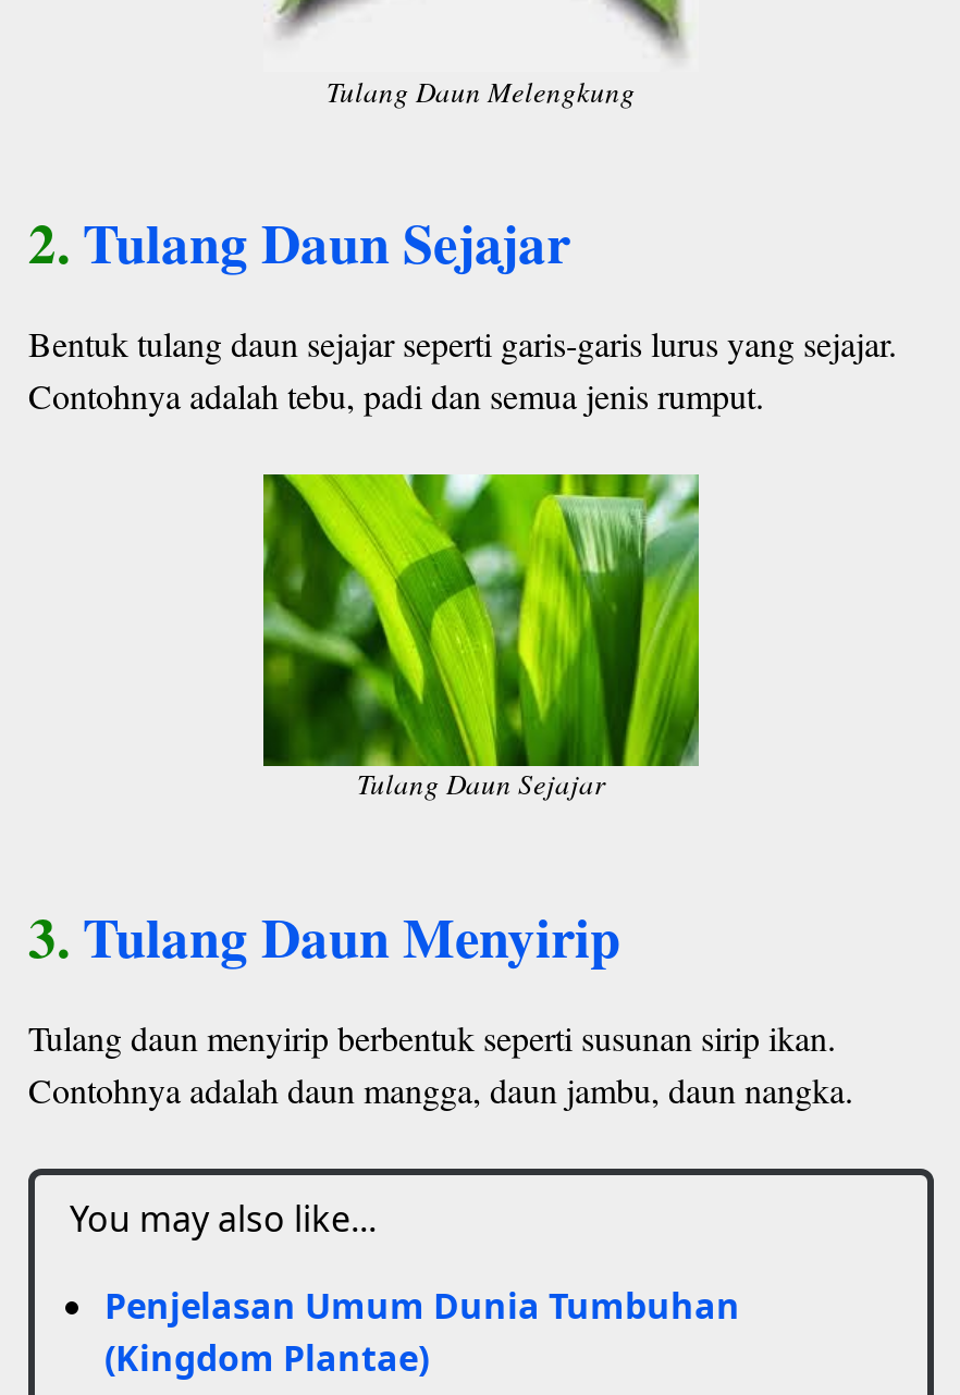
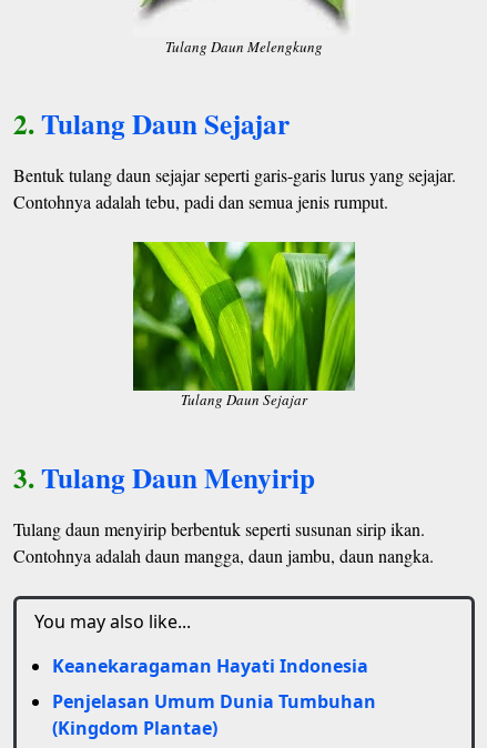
none -> [52,653,368,678] Keanekaragaman Hayati Indonesia

